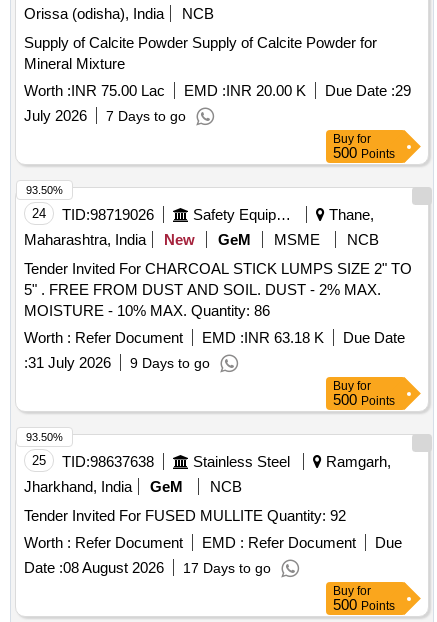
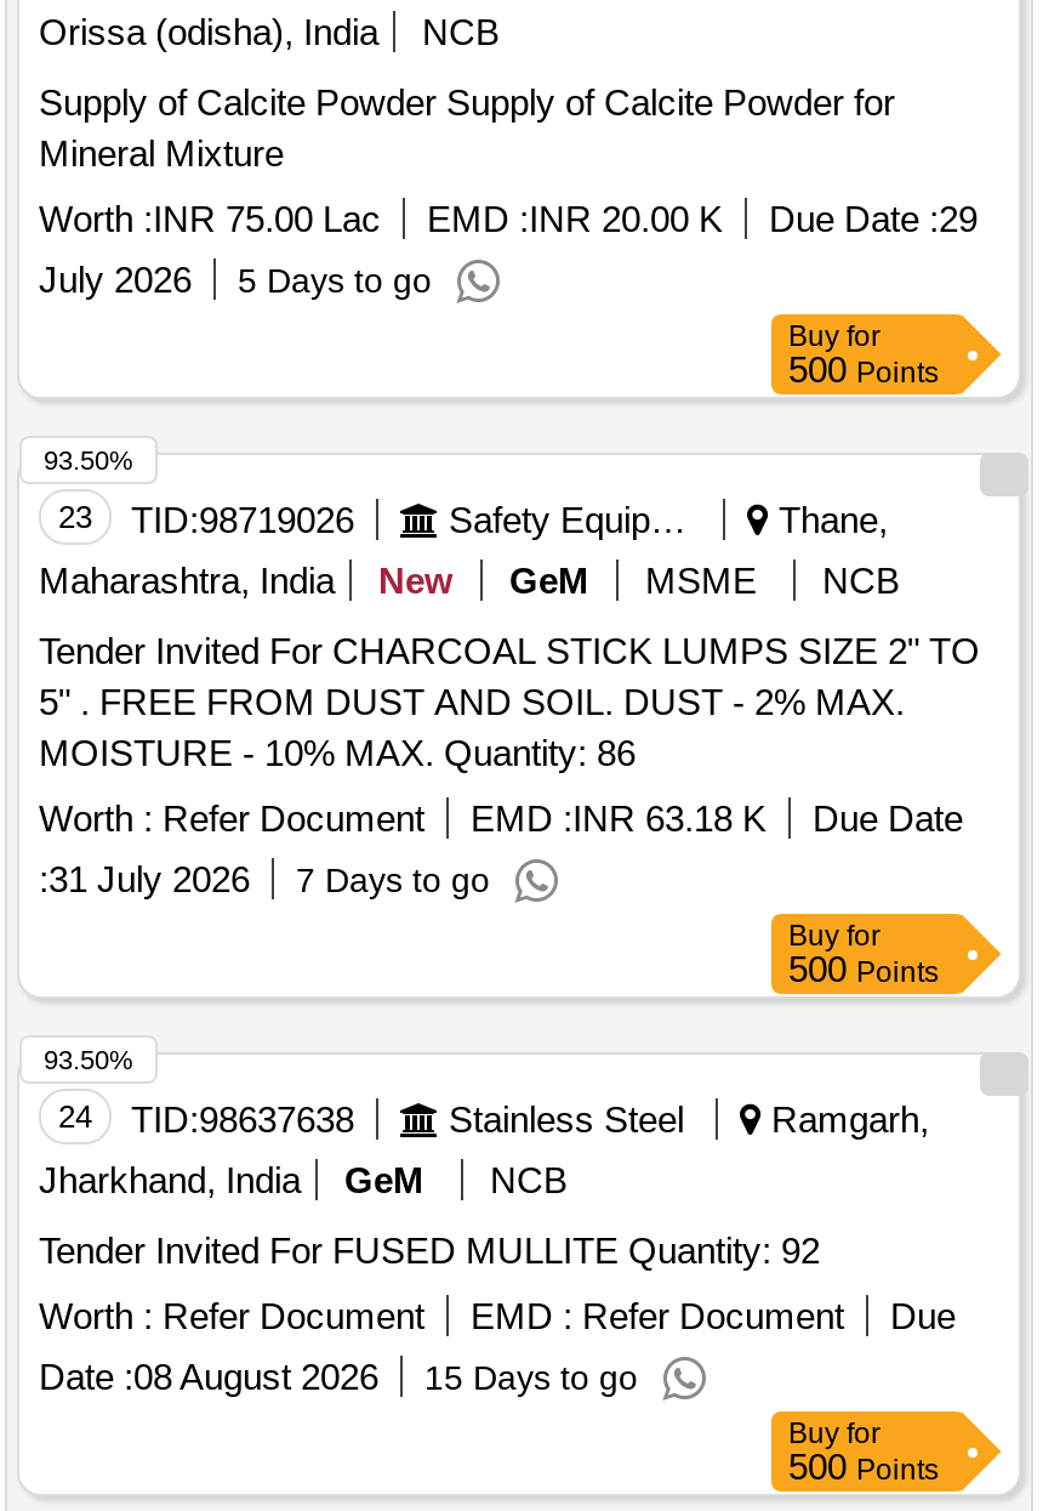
[24,107,186,124] July 2026 7 Days to go -> [39,259,432,300] July 2026 5 Days to go
[32,206,154,223] 24 TID:98719026 -> [58,499,354,541] 23 TID:98719026
[24,354,210,371] :31 July 2026 9 Days to go -> [39,859,490,900] :31 July 2026 7 Days to go
[32,453,154,470] 25 TID:98637638 -> [58,1099,354,1140] 24 TID:98637638
[24,559,271,576] Date : 08 August 2026 17 Days to go -> [39,1356,638,1397] Date : 08 August 2026 15 Days to go

